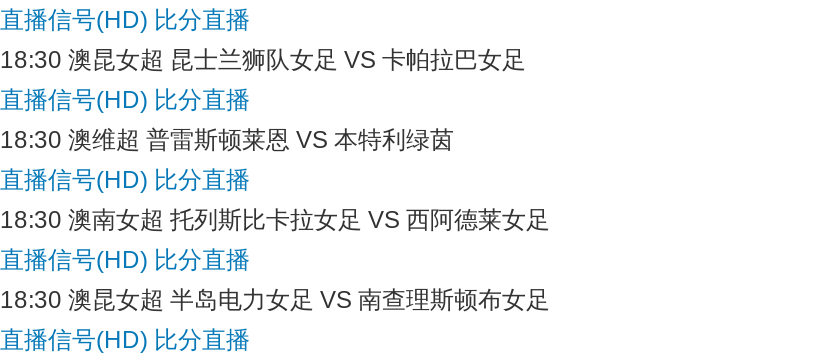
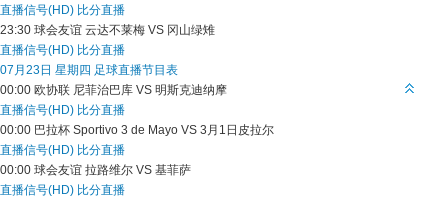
[0,46,526,74] 18:30 澳昆女超昆士兰狮队女足 VS 卡帕拉巴女足 -> [0,23,215,37] 23:30 球会友谊云达不莱梅 VS 冈山绿雉
[0,126,454,154] 18:30 澳维超普雷斯顿莱恩 VS 本特利绿茵 -> [0,63,227,97] 07月23日 星期四 足球直播节目表 | 00:00 欧协联尼菲治巴库 VS 明斯克迪纳摩
[0,206,550,234] 18:30 澳南女超托列斯比卡拉女足 VS 西阿德莱女足 -> [0,123,274,137] 00:00 巴拉杯Sportivo 3 de Mayo VS 3月1日皮拉尔
[0,286,550,314] 18:30 澳昆女超半岛电力女足 VS 南查理斯顿布女足 -> [0,163,191,177] 00:00 球会友谊拉路维尔 VS 基菲萨

